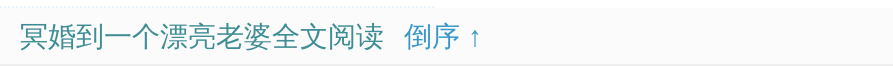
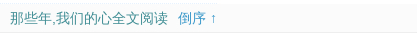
[20,21,384,53] 冥婚到一个漂亮老婆全文阅读 -> [10,10,168,26] 那些年,我们的心全文阅读

